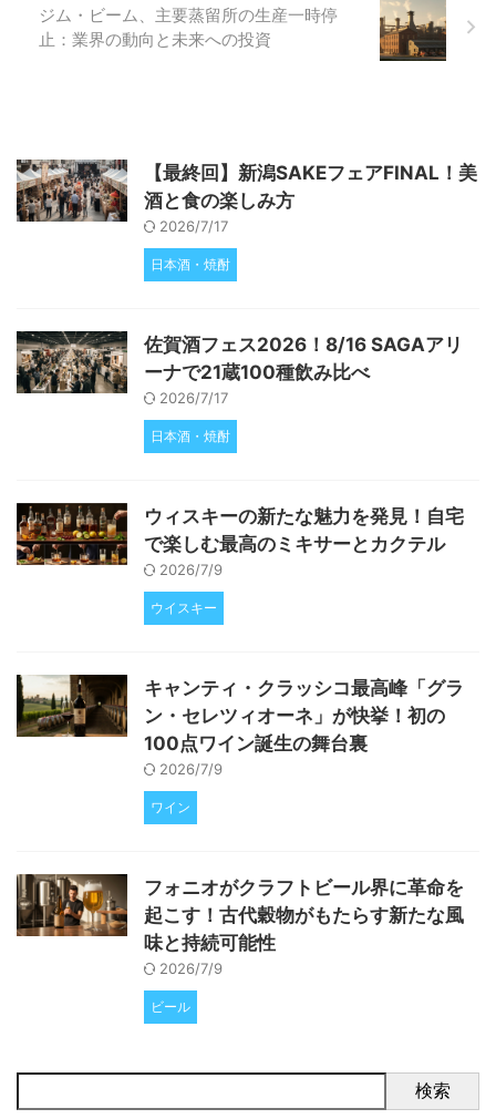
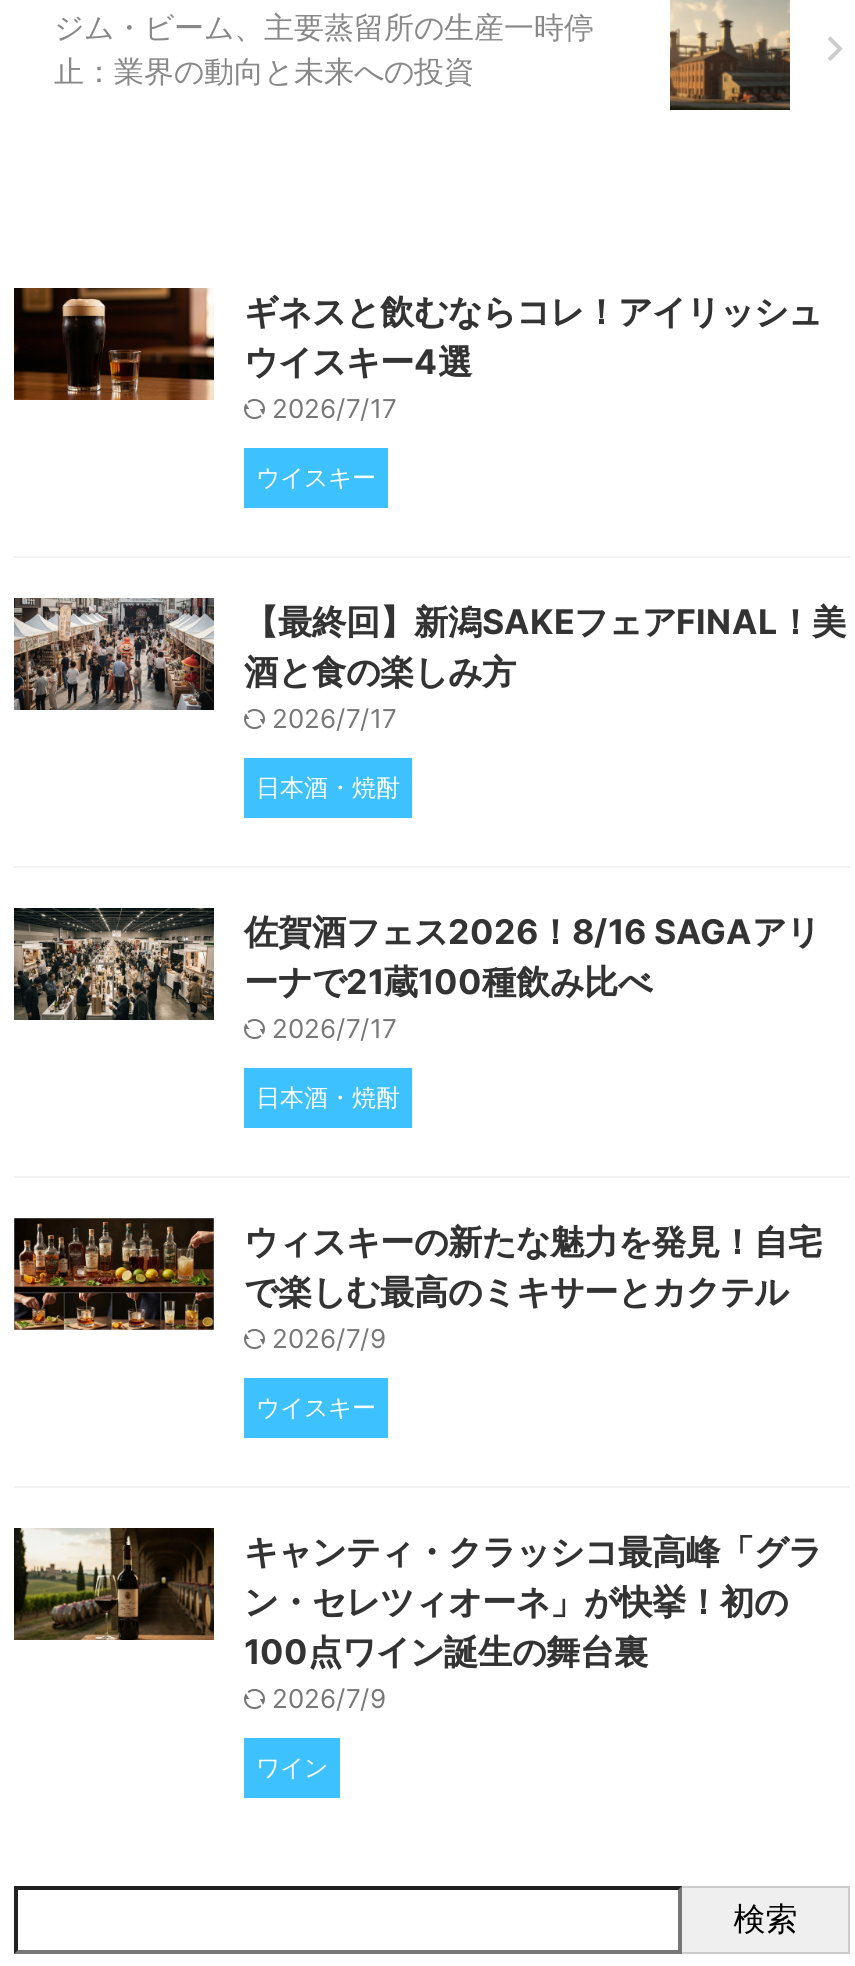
none -> [12,286,822,491] [image] | ギネスと飲むならコレ！アイリッシュ | ウイスキー4選 | 2026/7/17 | ウイスキー
moved [14,157,477,815] -> [10,594,846,1781]: [image] | 【最終回】新潟SAKEフェアFINAL！美 | 酒と食の楽しみ方 | ... | 2026/7/9 | ワイン
[17,874,464,1014] [image] | フォニオがクラフトビール界に革命を | 起こす！古代穀物がもたらす新たな風 | 味と持続可能性 | 2026/7/9 | ビール -> none

